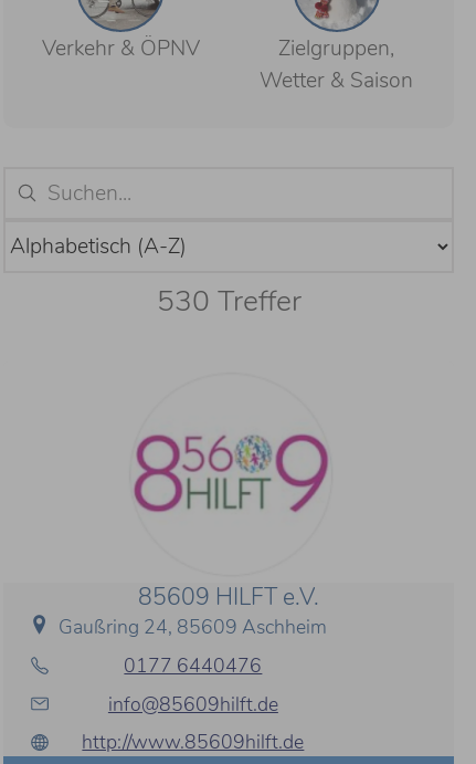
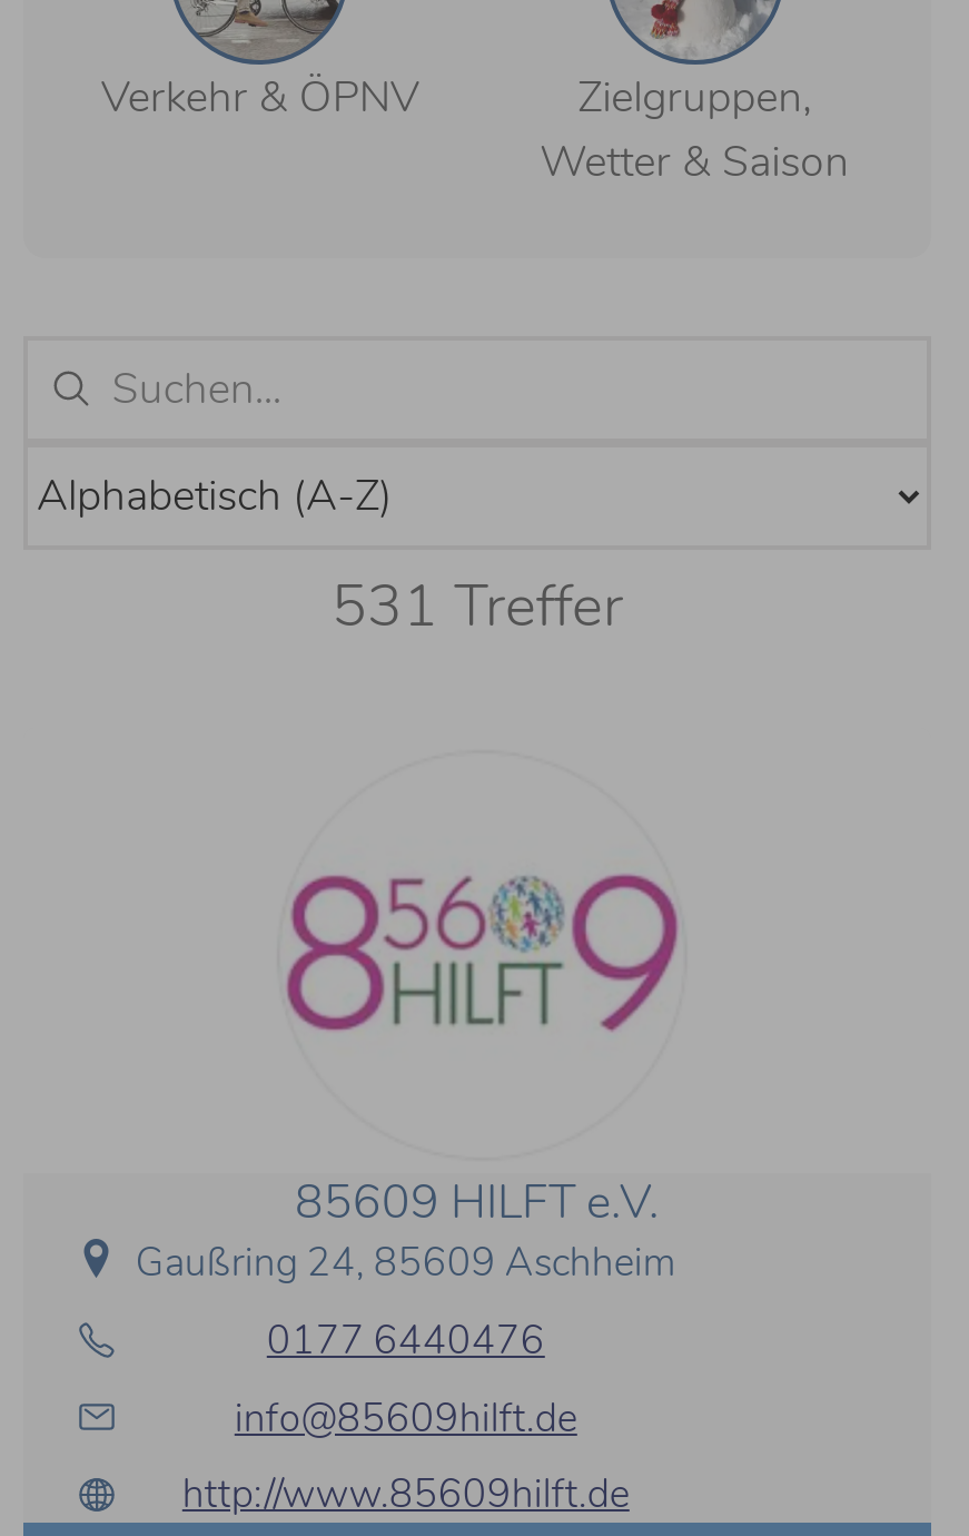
[156,281,301,320] 530 Treffer -> [332,565,623,645] 531 Treffer

